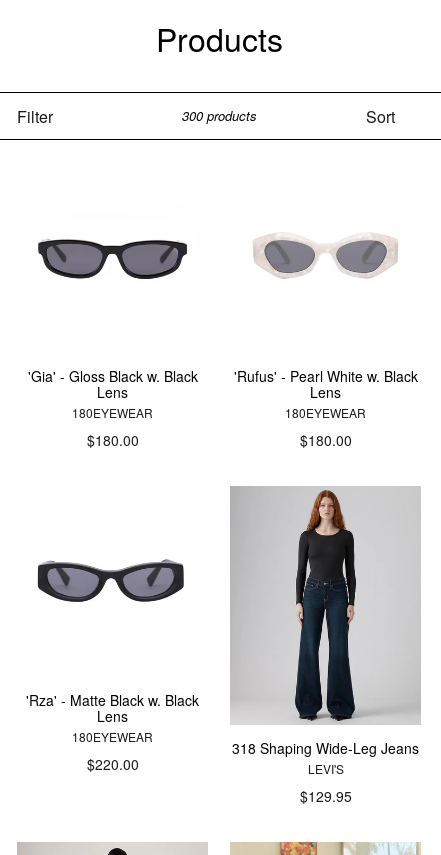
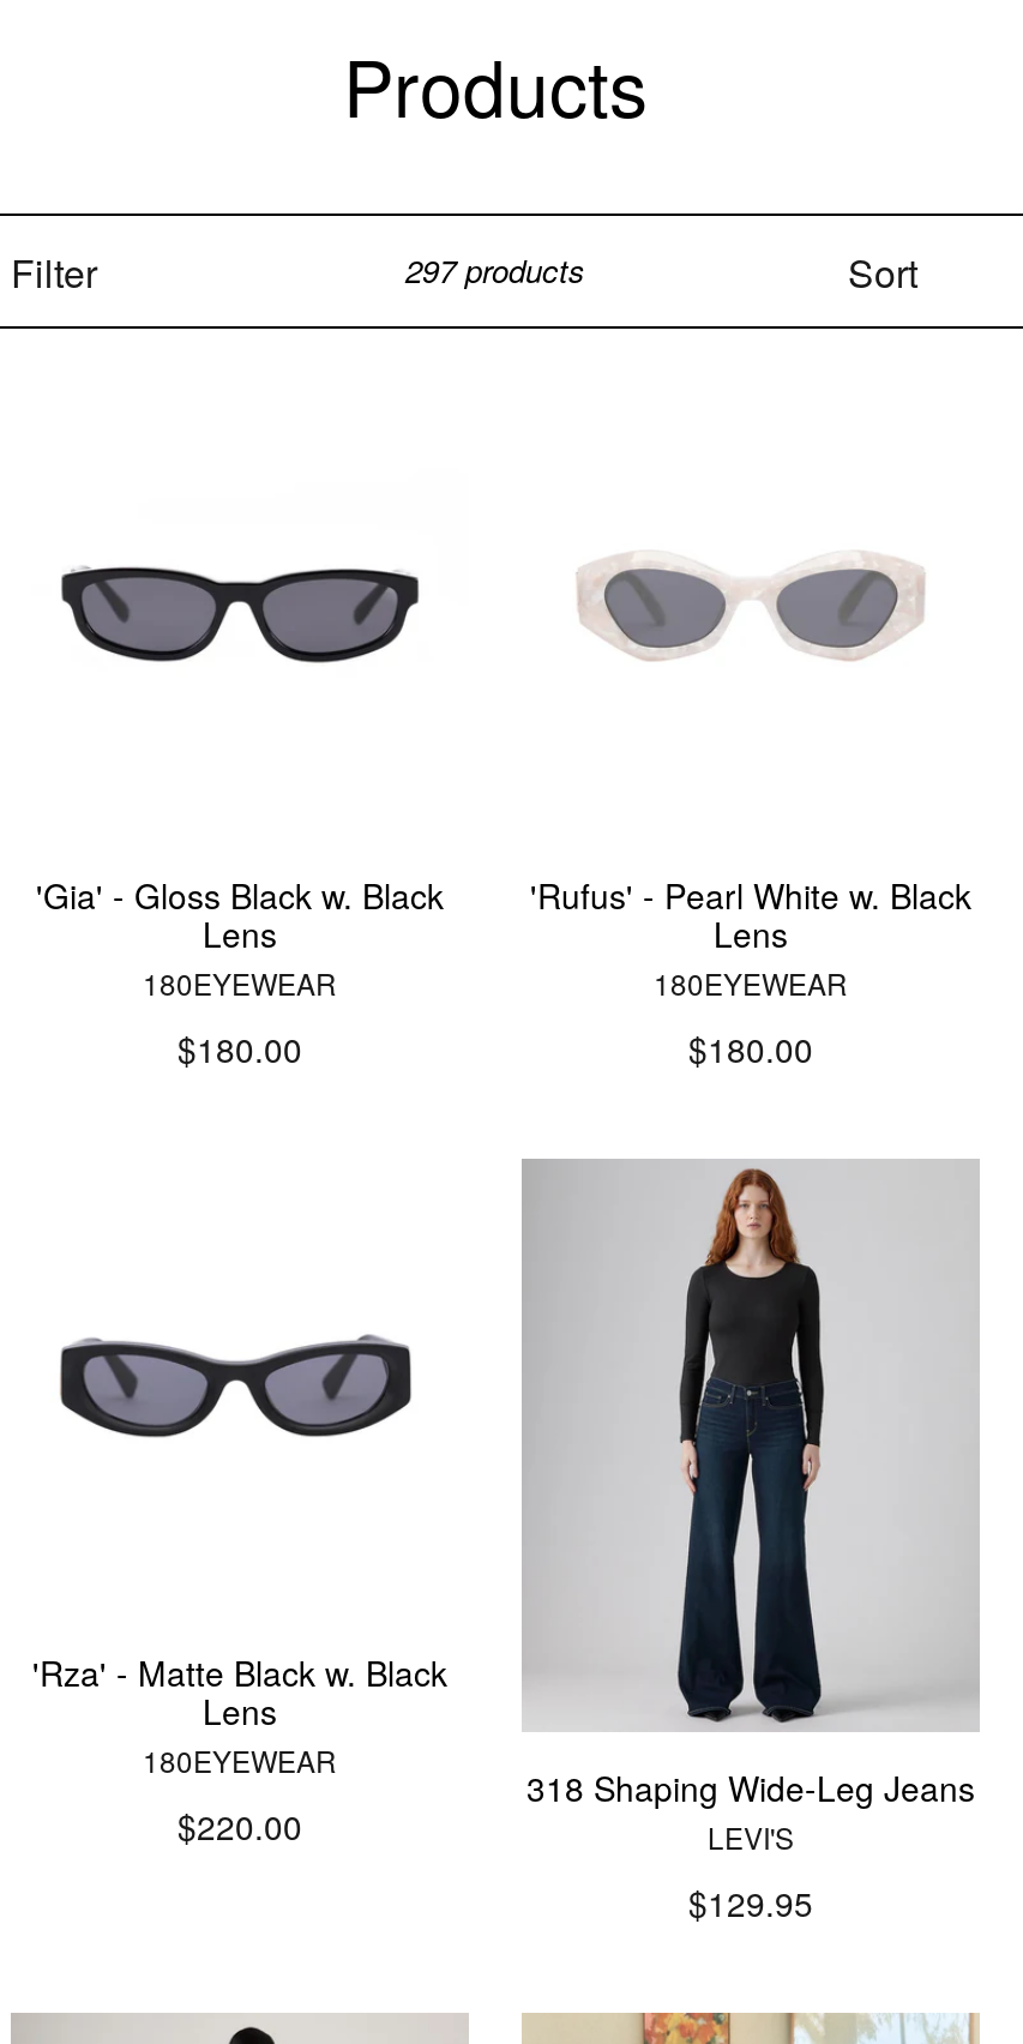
[181,106,256,125] 300 products -> [405,247,585,293] 297 products

